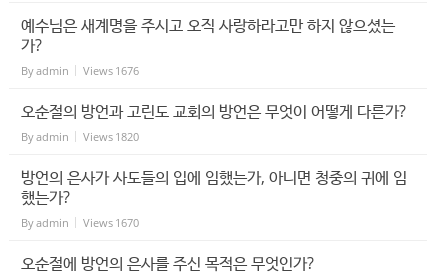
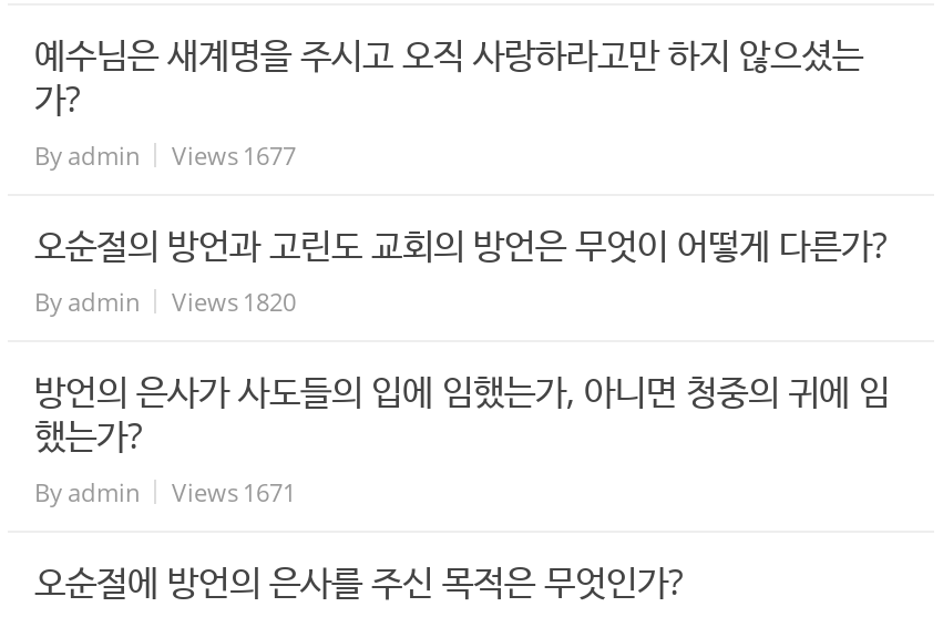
[21,63,139,78] By admin Views 1676 -> [34,138,296,172] By admin Views 1677
[21,215,139,230] By admin Views 1670 -> [34,475,296,508] By admin Views 1671

